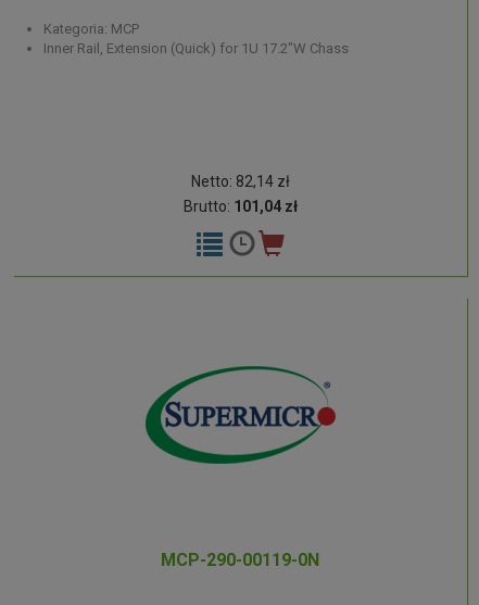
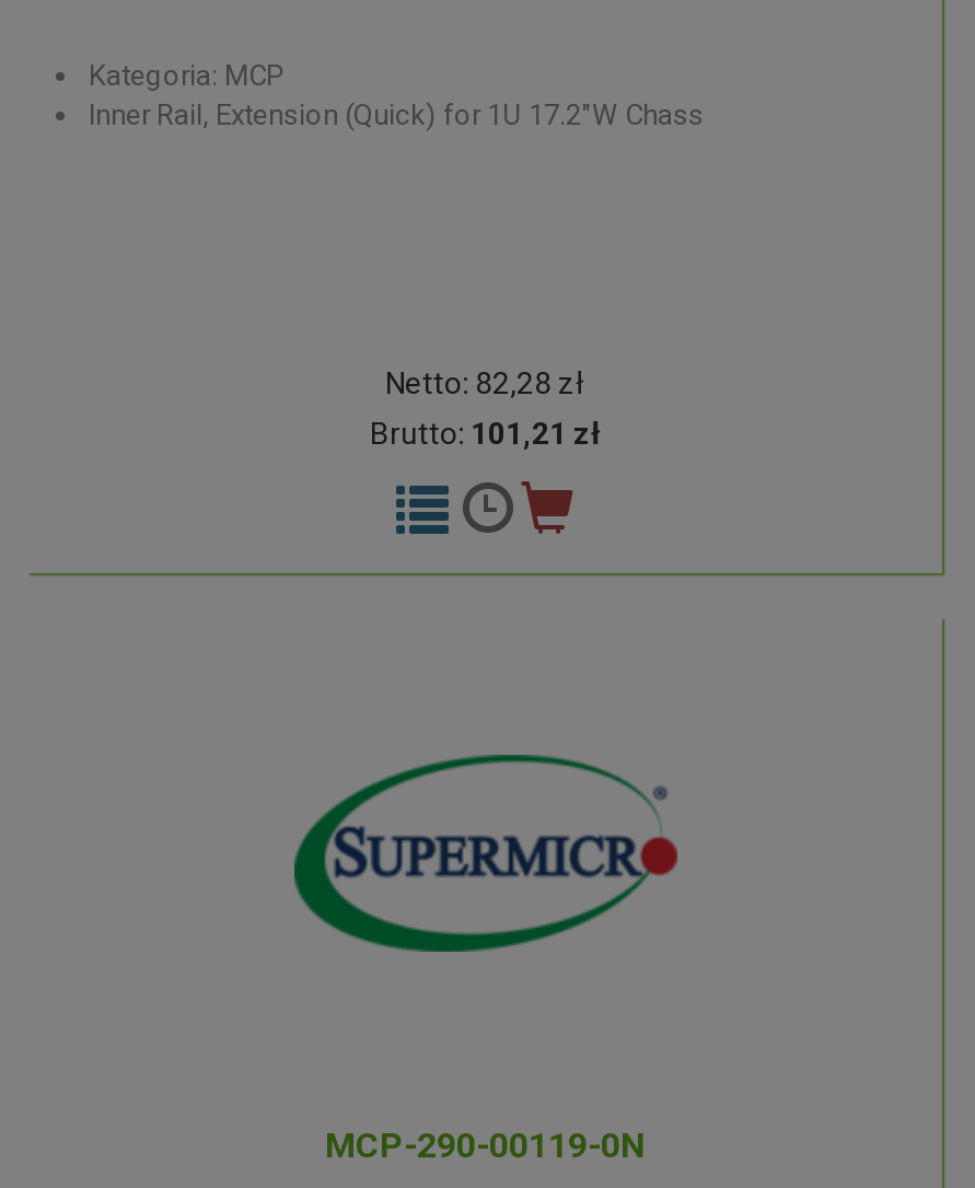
[191,173,289,190] Netto: 82,14 zł -> [385,366,584,401] Netto: 82,28 zł
[183,198,297,215] Brutto: 101,04 zł -> [370,416,600,451] Brutto: 101,21 zł

